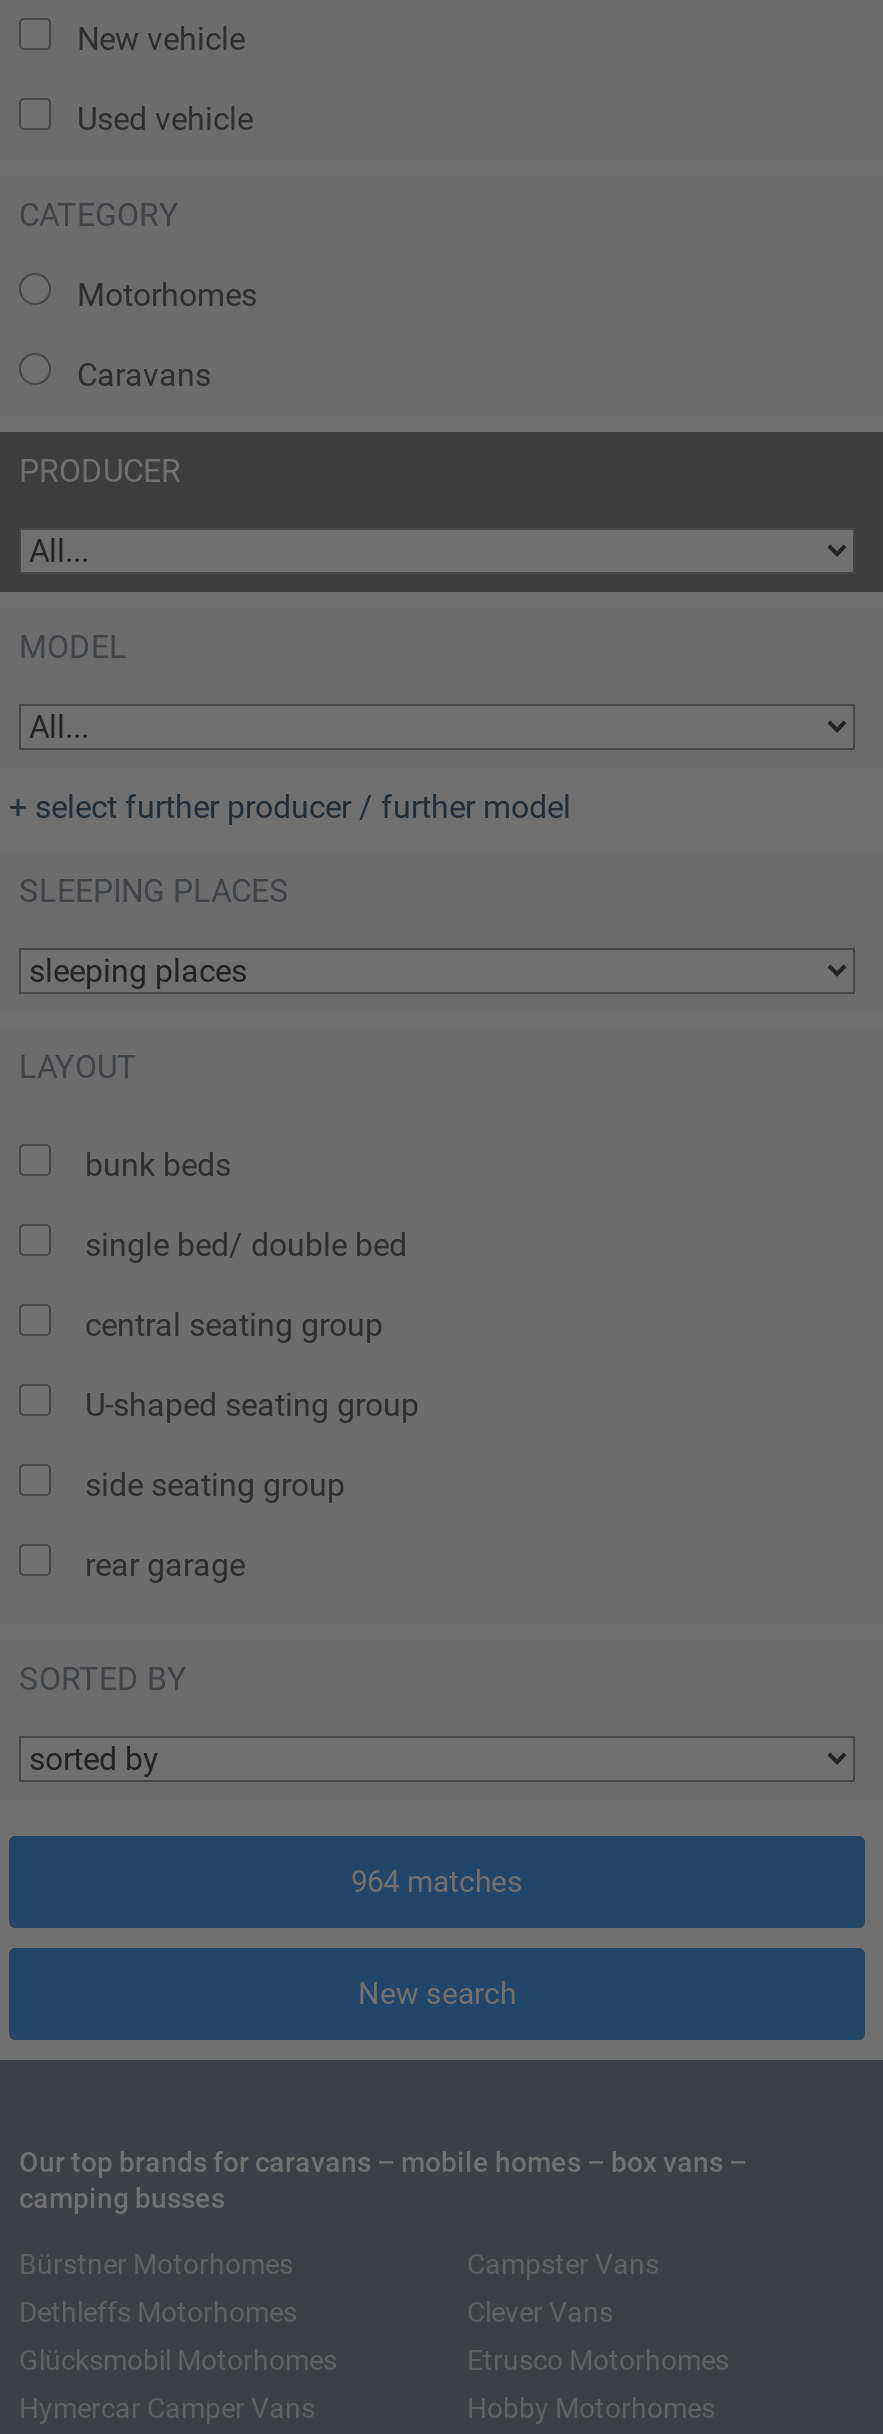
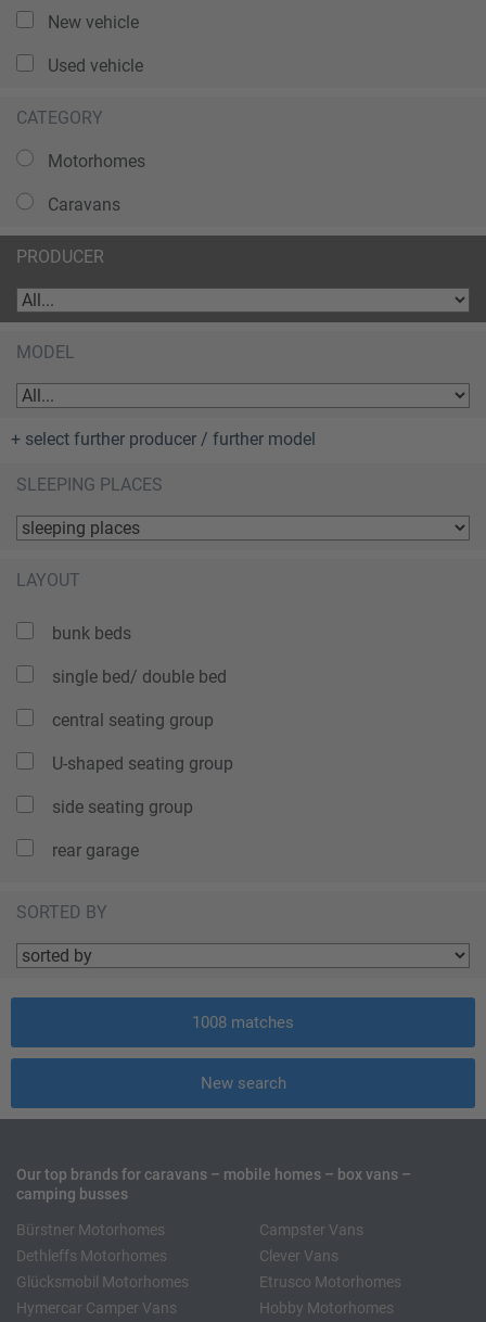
[351,1864,523,1900] 964 matches -> [192,1013,294,1032] 1008 matches

